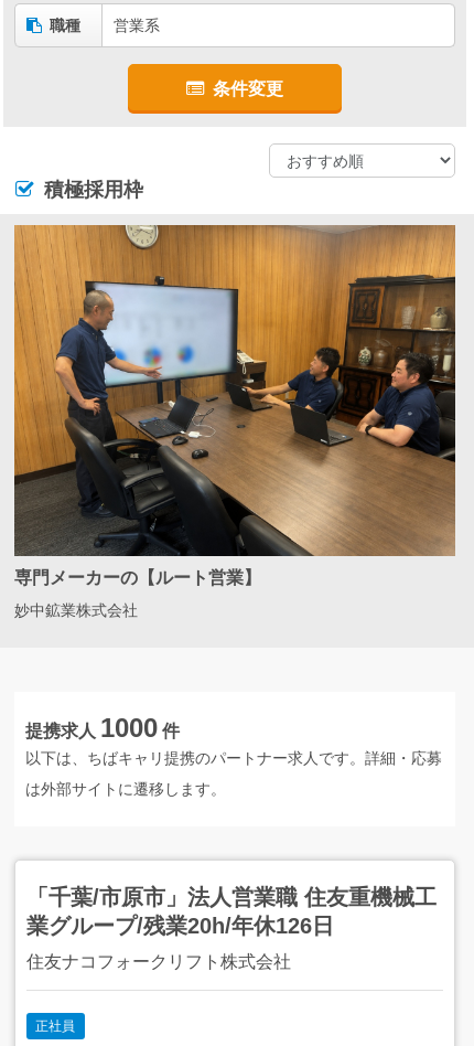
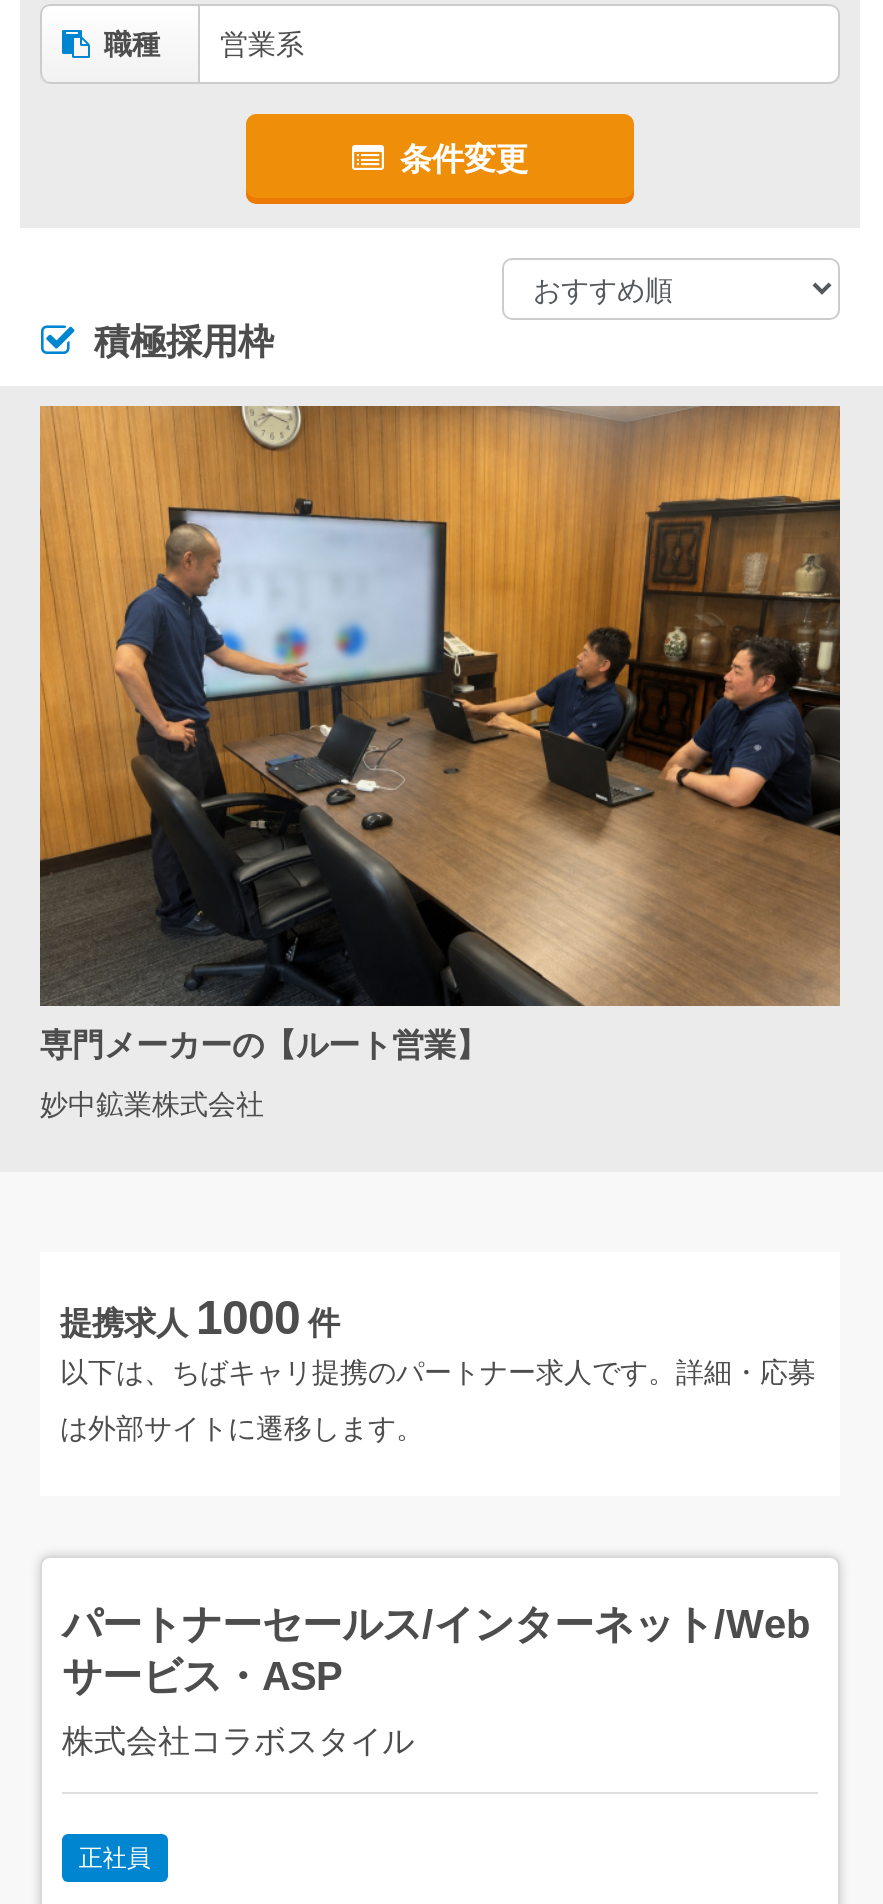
[26,885,437,938] 「千葉/市原市」法人営業職 住友重機械工 | 業グループ/残業20h/年休126日 -> [62,1602,810,1698] パートナーセールス/インターネット/Web | サービス・ASP
[26,952,291,971] 住友ナコフォークリフト株式会社 -> [62,1724,414,1758] 株式会社コラボスタイル

